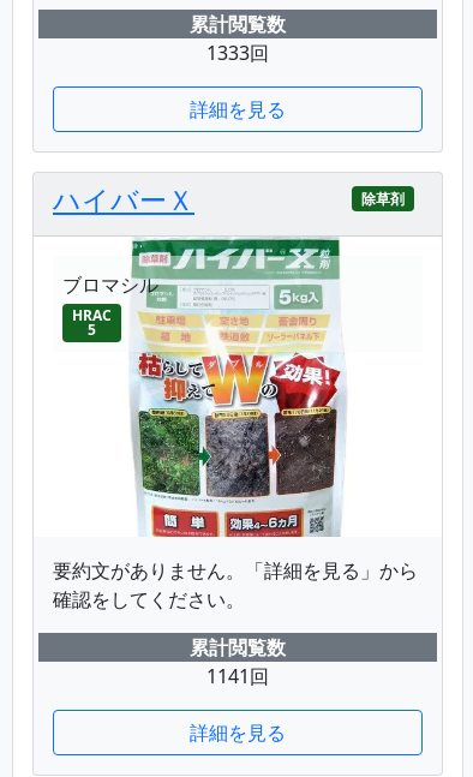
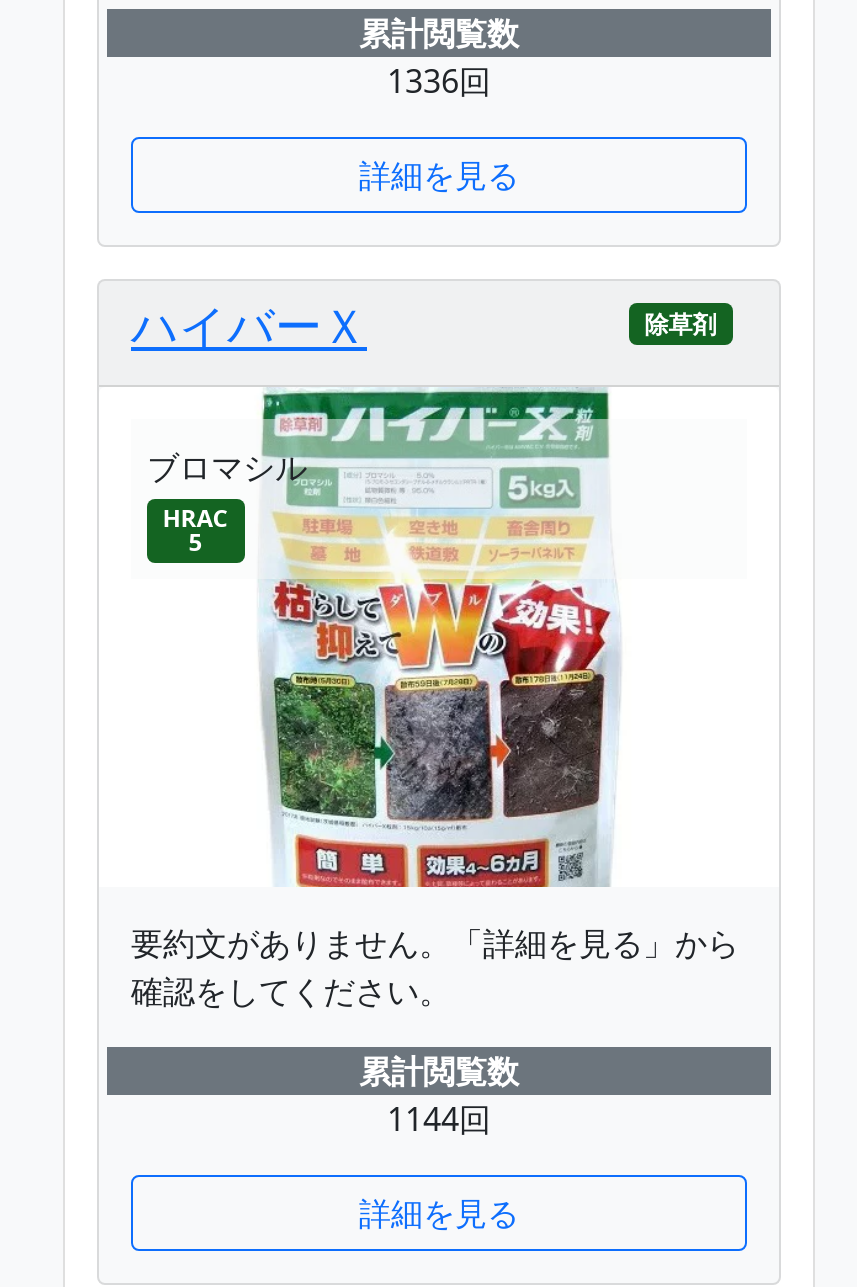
[206,39,269,66] 1333回 -> [387,58,491,102] 1336回
[206,662,269,689] 1141回 -> [387,1096,491,1140] 1144回

